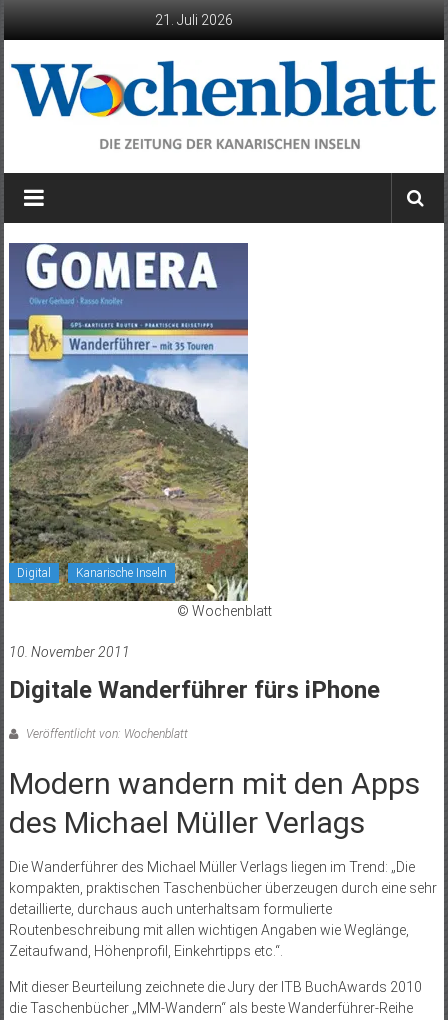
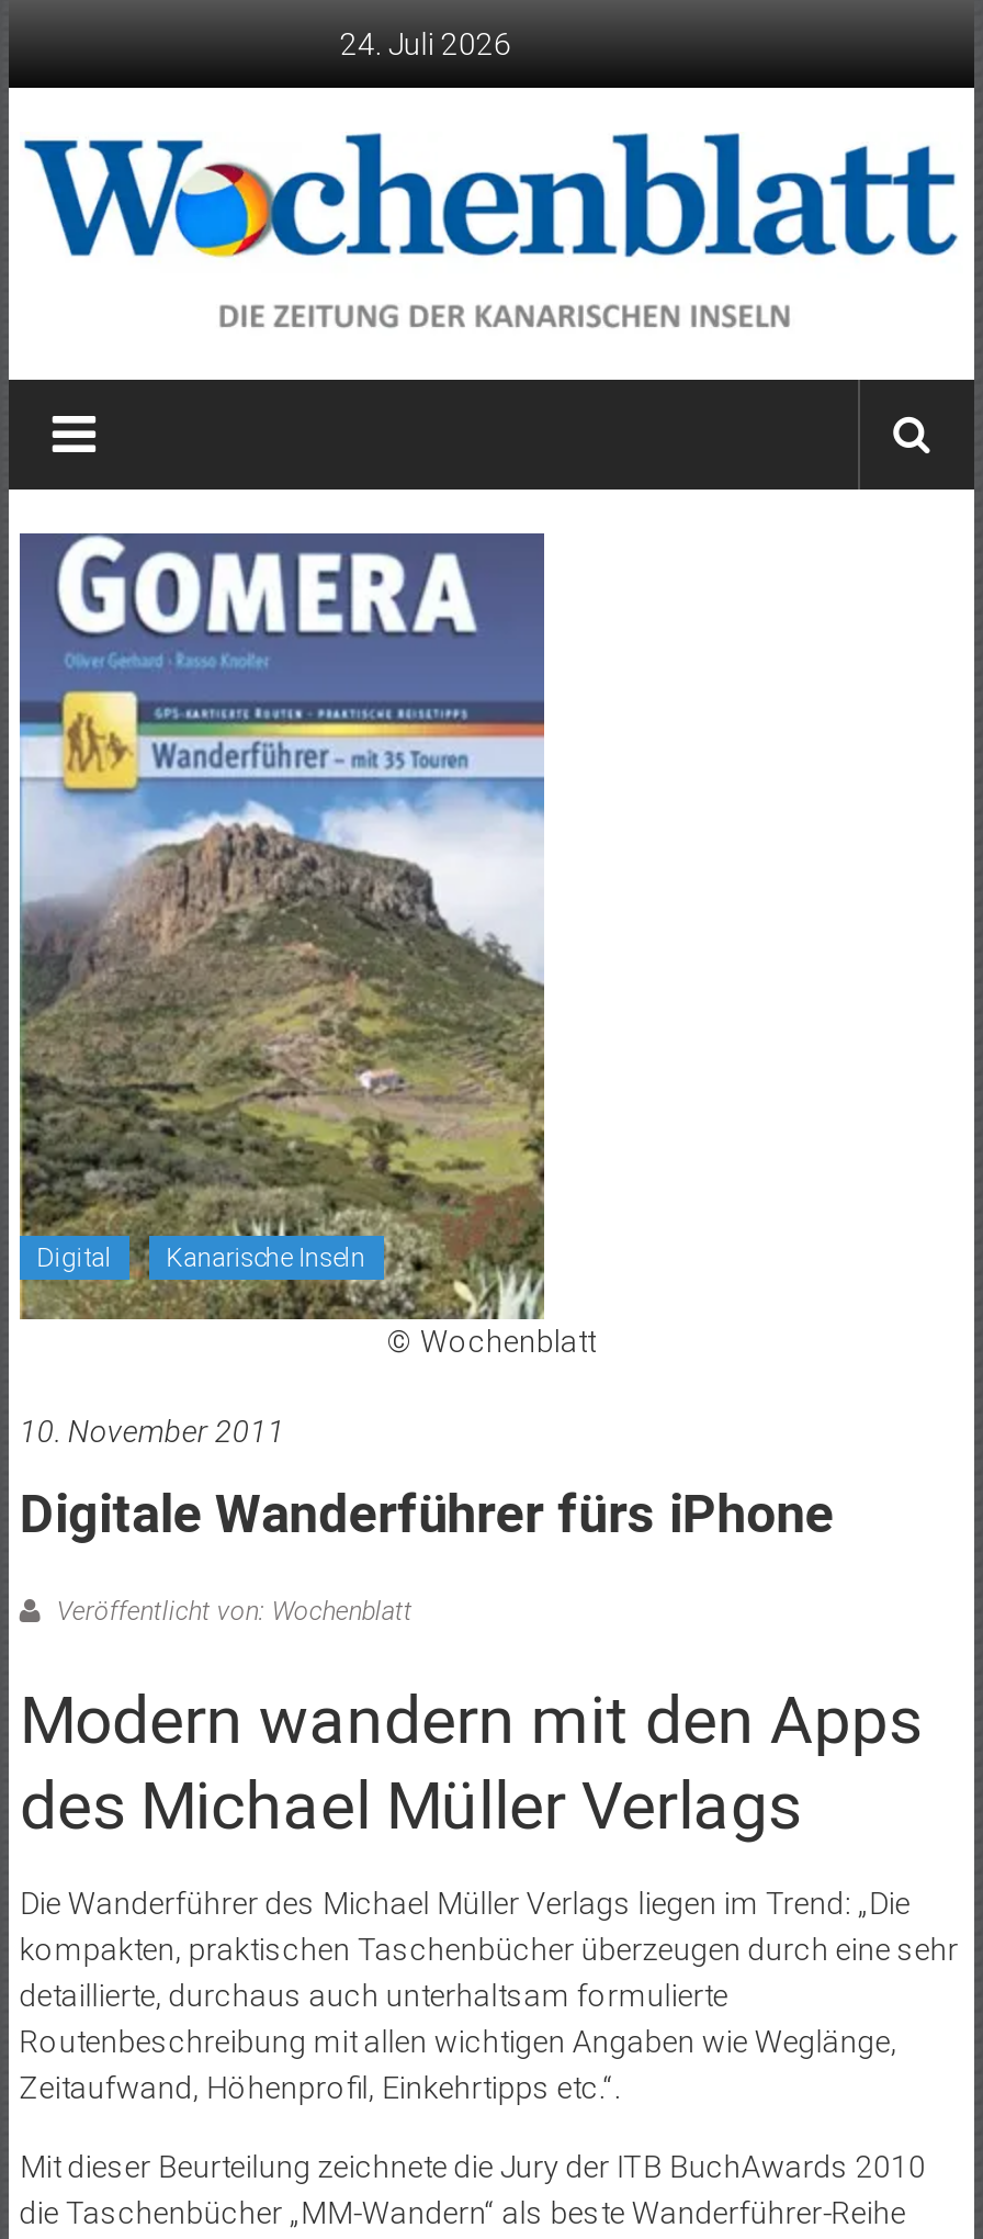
[155,12,233,28] 21. Juli 2026 -> [340,26,511,61] 24. Juli 2026

